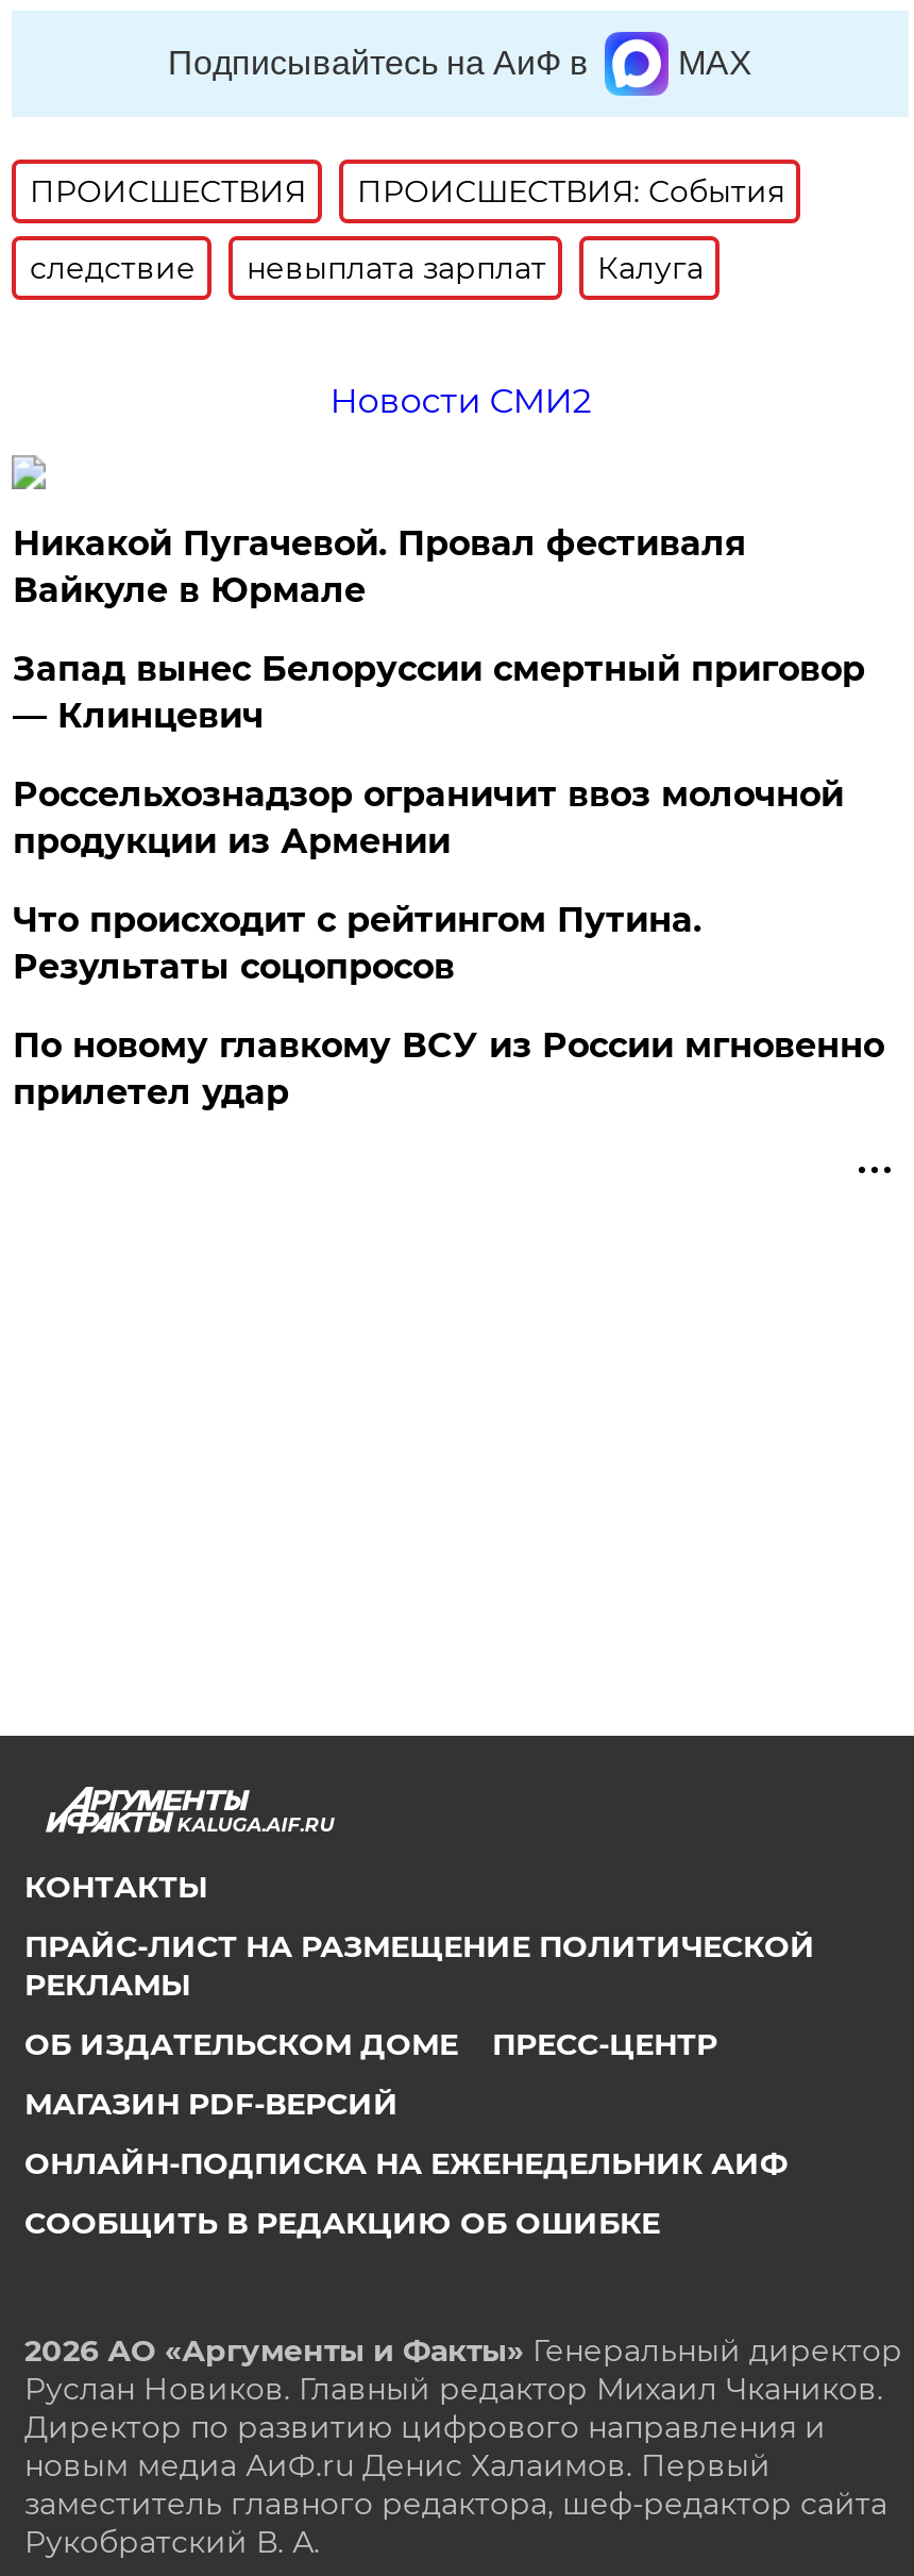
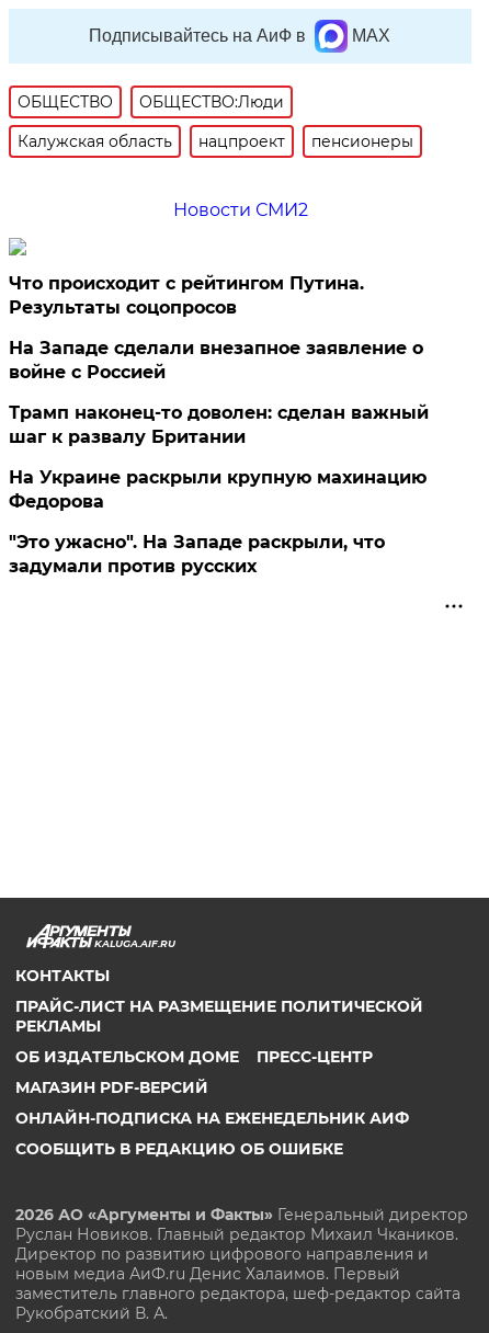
[30,172,784,210] ПРОИСШЕСТВИЯ | ПРОИСШЕСТВИЯ: События -> [18,92,284,112] ОБЩЕСТВО | ОБЩЕСТВО:Люди
[30,249,703,287] следствие | невыплата зарплат | Калуга -> [18,131,414,151] Калужская область | нацпроект | пенсионеры
[13,523,865,861] Никакой Пугачевой. Провал фестиваля | Вайкуле в Юрмале | Запад вынес Белоруссии смертный приговор | — Клинцевич | Россельхознадзор ограничит ввоз молочной | продукции из Армении -> none
moved [13,900,701,987] -> [9,273,364,318]: Что происходит с рейтингом Путина. | Результаты соцопросов
[13,1025,884,1112] По новому главкому ВСУ из России мгновенно | прилетел удар -> [9,338,429,577] На Западе сделали внезапное заявление о | войне с Россией | Трамп наконец-то доволен: сделан важный | шаг к развалу Британии | На Украине раскрыли крупную махинацию | Федорова | "Это ужасно". На Западе раскрыли, что | задумали против русских

